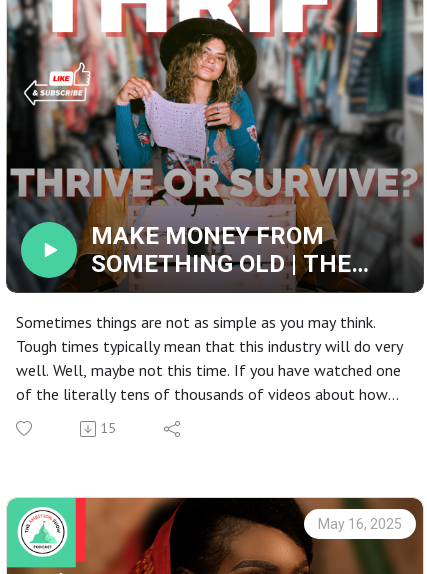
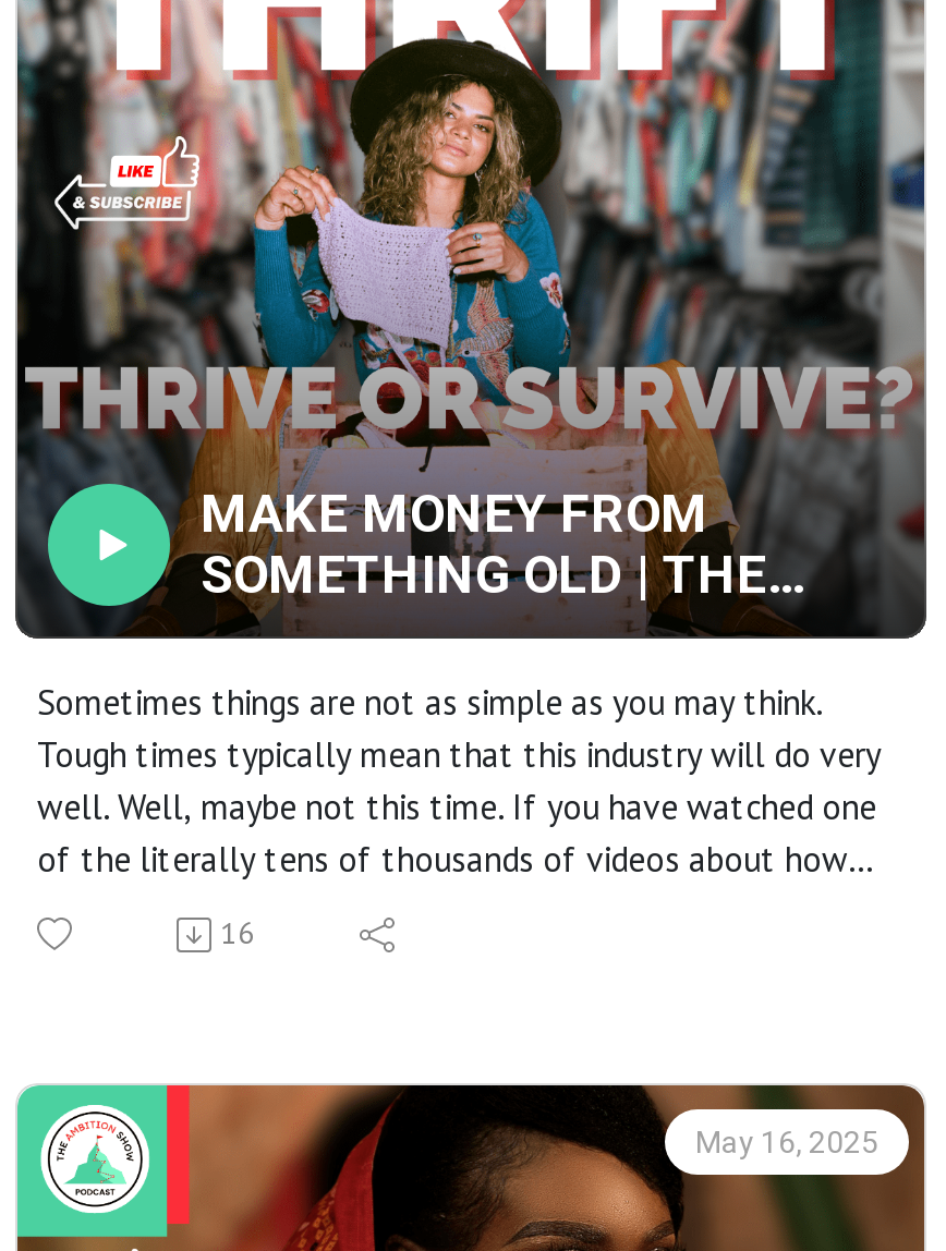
[100,419,116,437] 15 -> [220,913,255,952] 16

